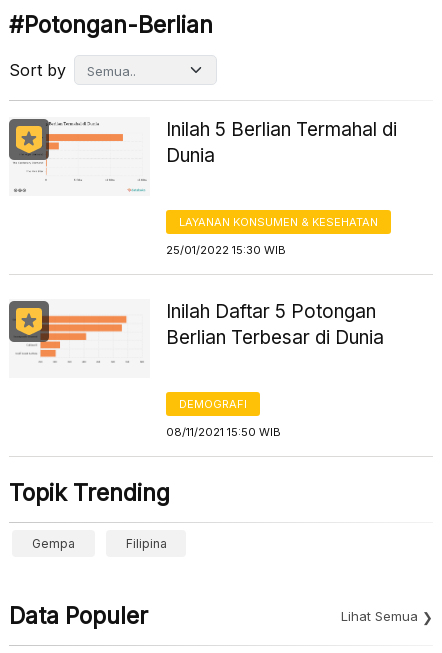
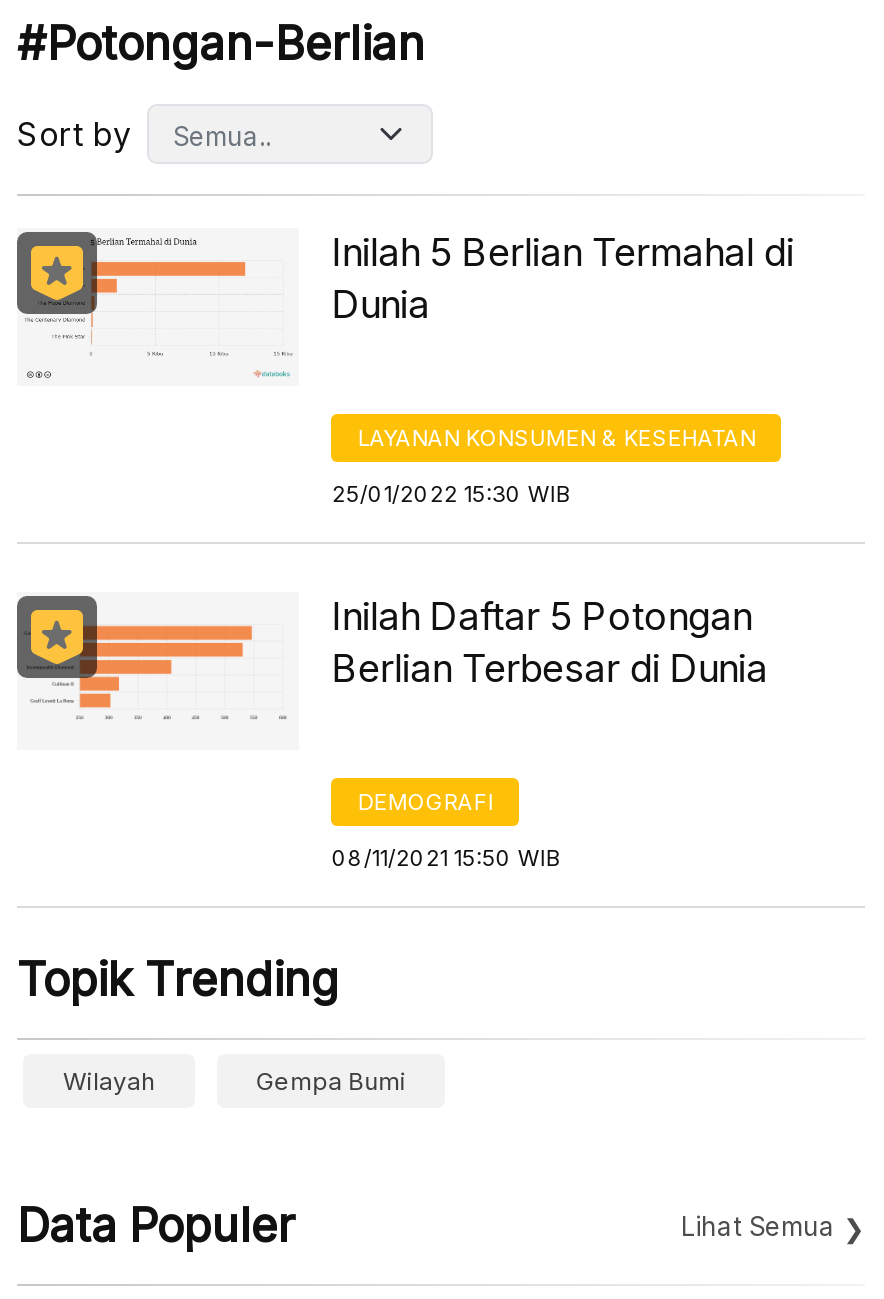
[32,536,167,551] Gempa | Filipina -> [63,1066,406,1096] Wilayah | Gempa Bumi

